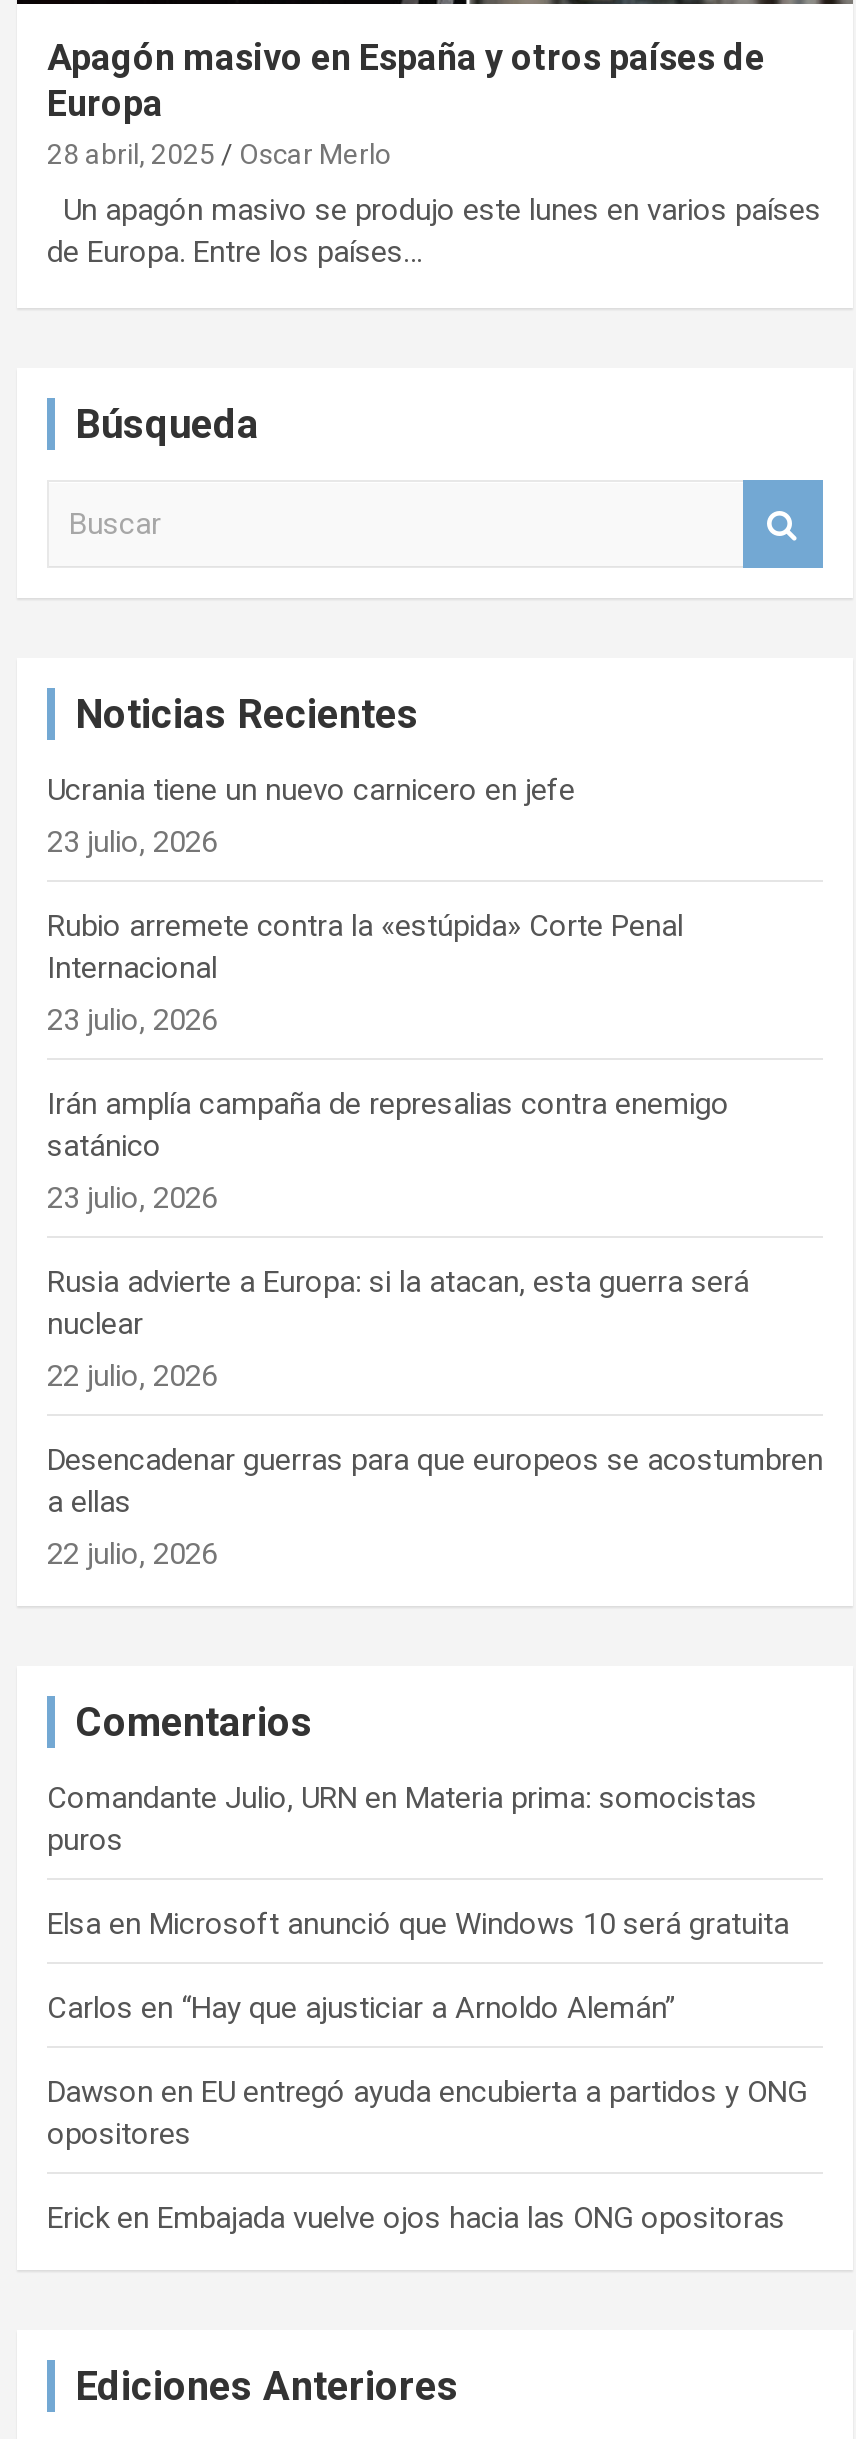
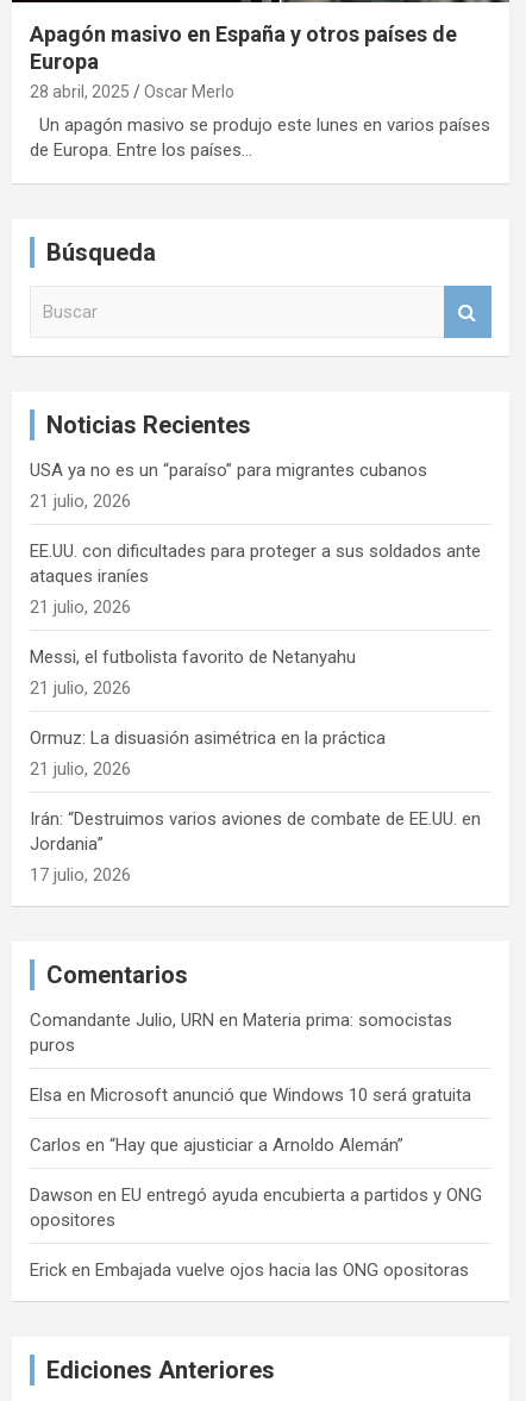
[47,773,575,861] Ucrania tiene un nuevo carnicero en jefe | 23 julio, 2026 -> [30,460,427,512] USA ya no es un “paraíso” para migrantes cubanos | 21 julio, 2026
[47,909,683,1039] Rubio arremete contra la «estúpida» Corte Penal | Internacional | 23 julio, 2026 -> [30,541,481,618] EE.UU. con dificultades para proteger a sus soldados ante | ataques iraníes | 21 julio, 2026
[47,1087,729,1217] Irán amplía campaña de represalias contra enemigo | satánico | 23 julio, 2026 -> [30,647,356,699] Messi, el futbolista favorito de Netanyahu | 21 julio, 2026
[47,1265,749,1395] Rusia advierte a Europa: si la atacan, esta guerra será | nuclear | 22 julio, 2026 -> [30,728,386,780] Ormuz: La disuasión asimétrica en la práctica | 21 julio, 2026
[47,1443,823,1573] Desencadenar guerras para que europeos se acostumbren | a ellas | 22 julio, 2026 -> [30,809,481,886] Irán: “Destruimos varios aviones de combate de EE.UU. en | Jordania” | 17 julio, 2026

